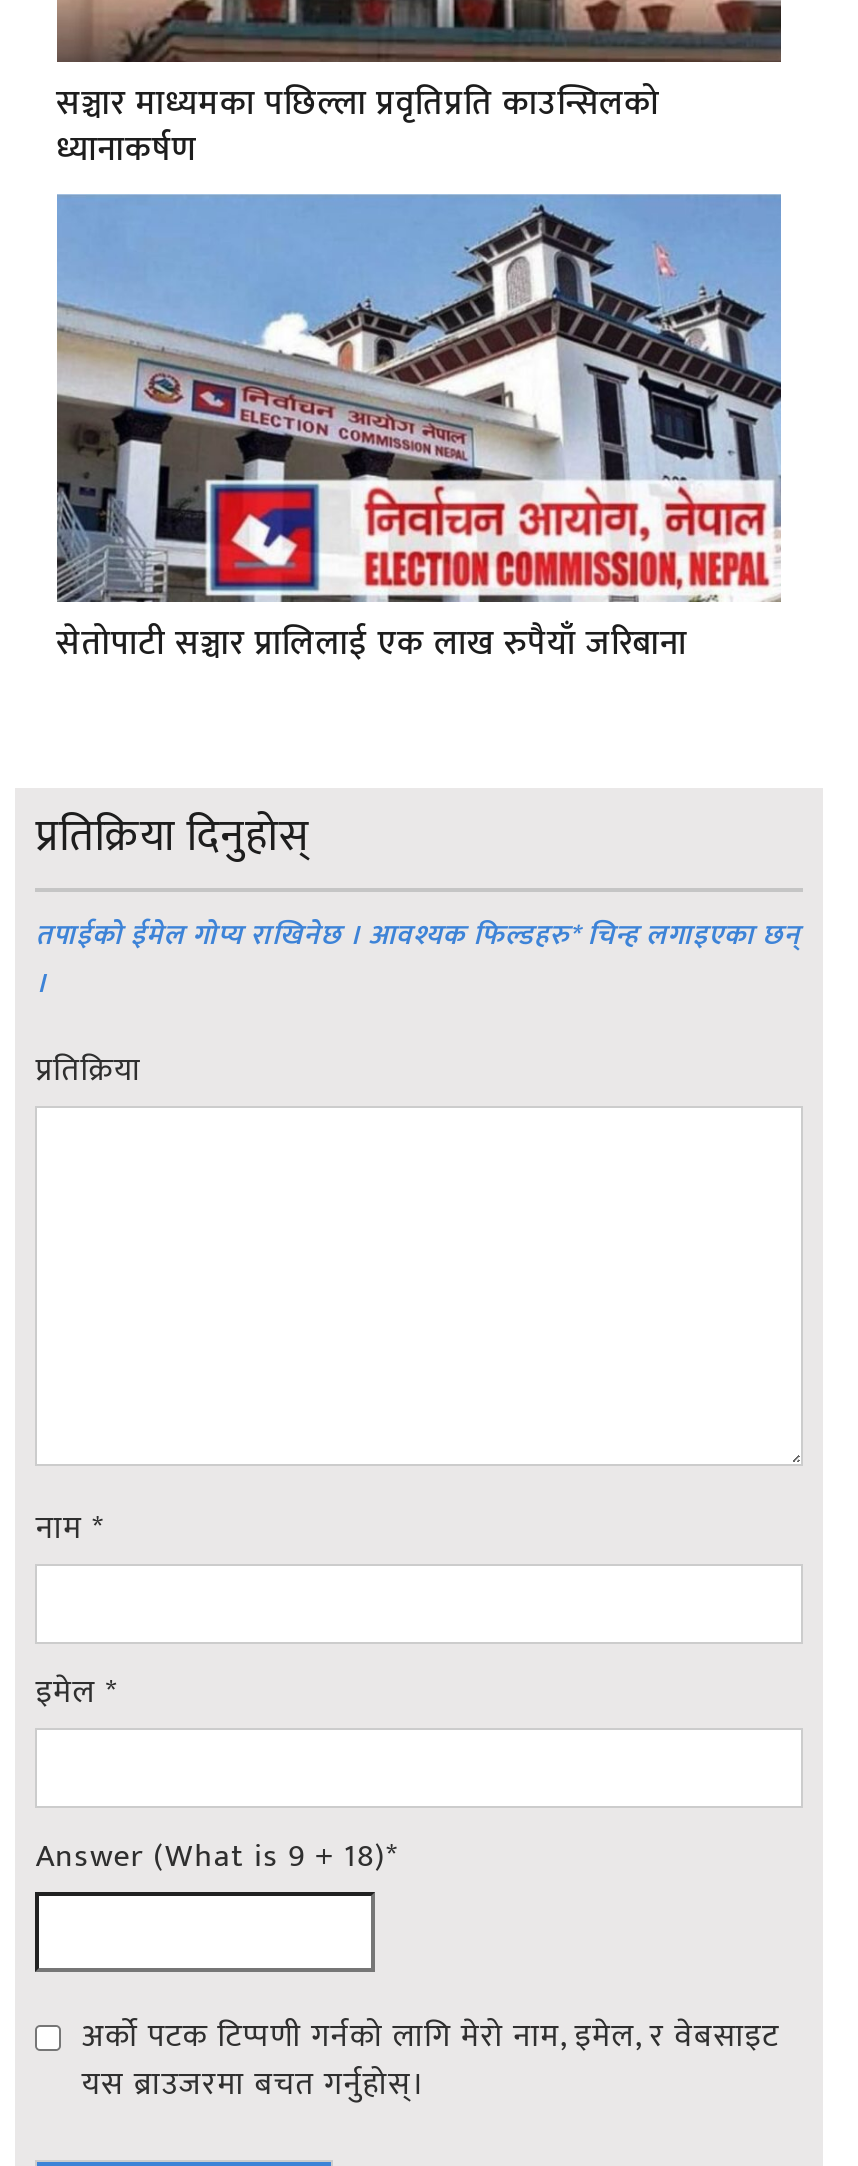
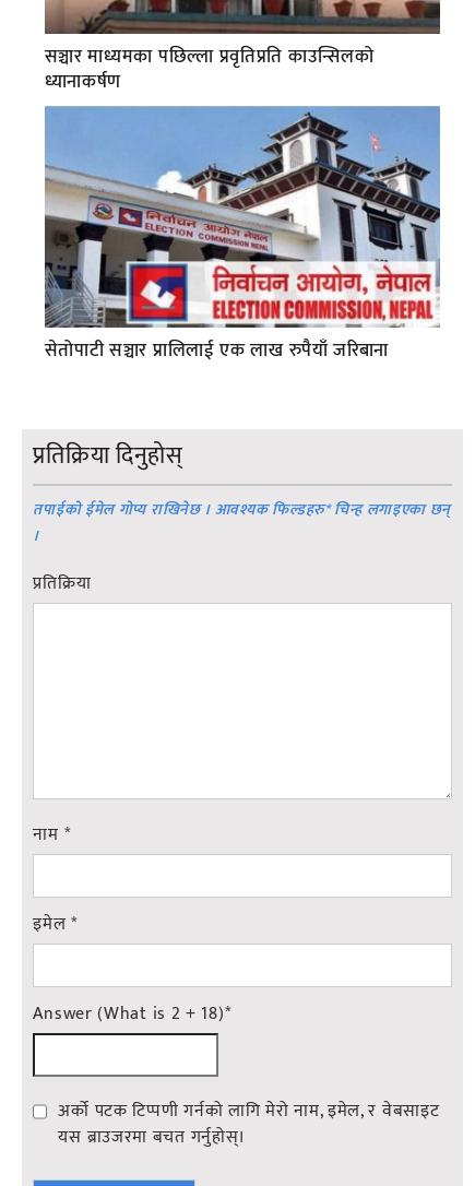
[36,1830,397,1884] Answer (What is 9 + 18)* -> [33,999,231,1028] Answer (What is 2 + 18)*

